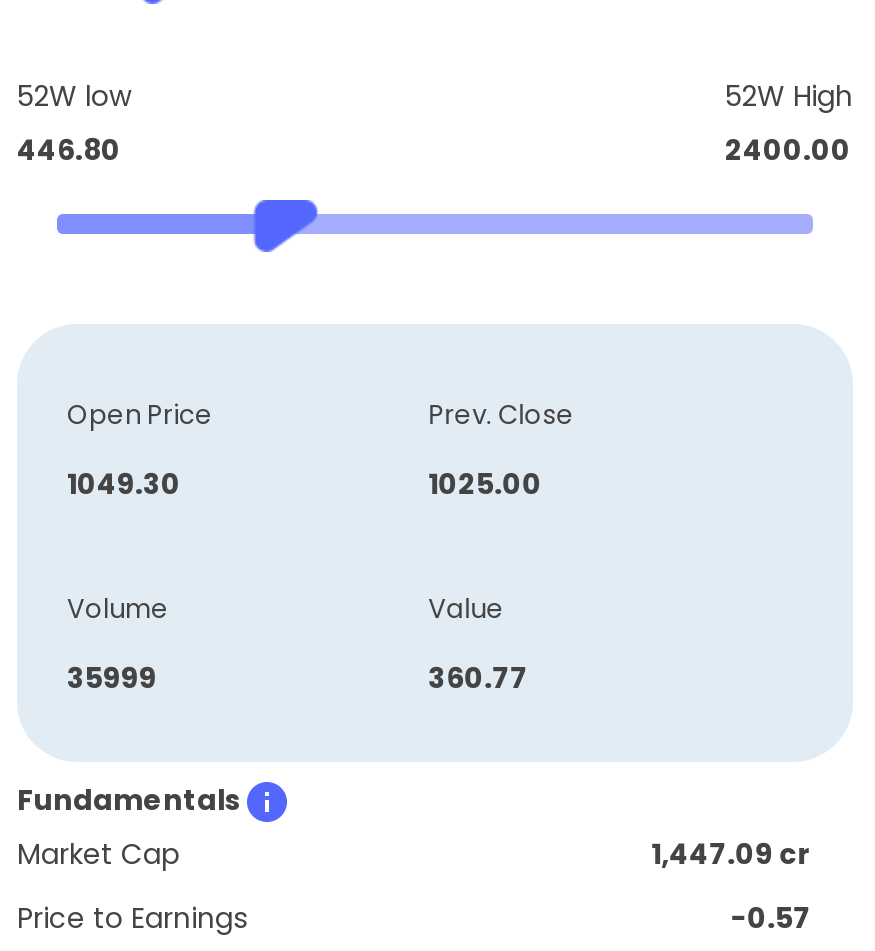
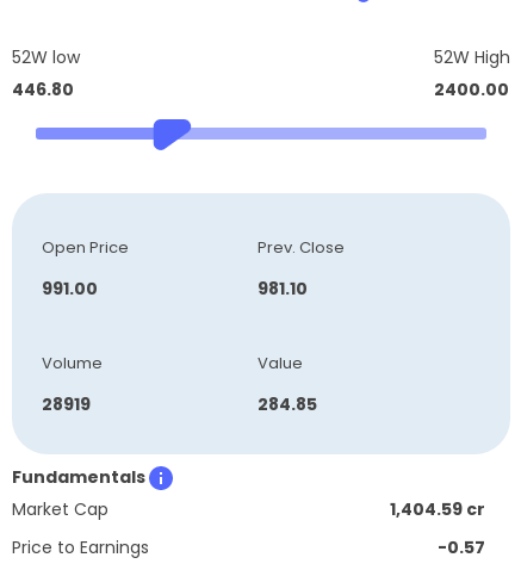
[67,464,181,504] 1049.30 -> [42,277,98,301] 991.00
[428,464,542,504] 1025.00 -> [257,277,307,301] 981.10
[67,658,157,698] 35999 -> [42,392,91,416] 28919
[428,658,528,698] 360.77 -> [257,392,317,416] 284.85
[651,834,811,874] 1,447.09 cr -> [390,497,485,521] 1,404.59 cr

